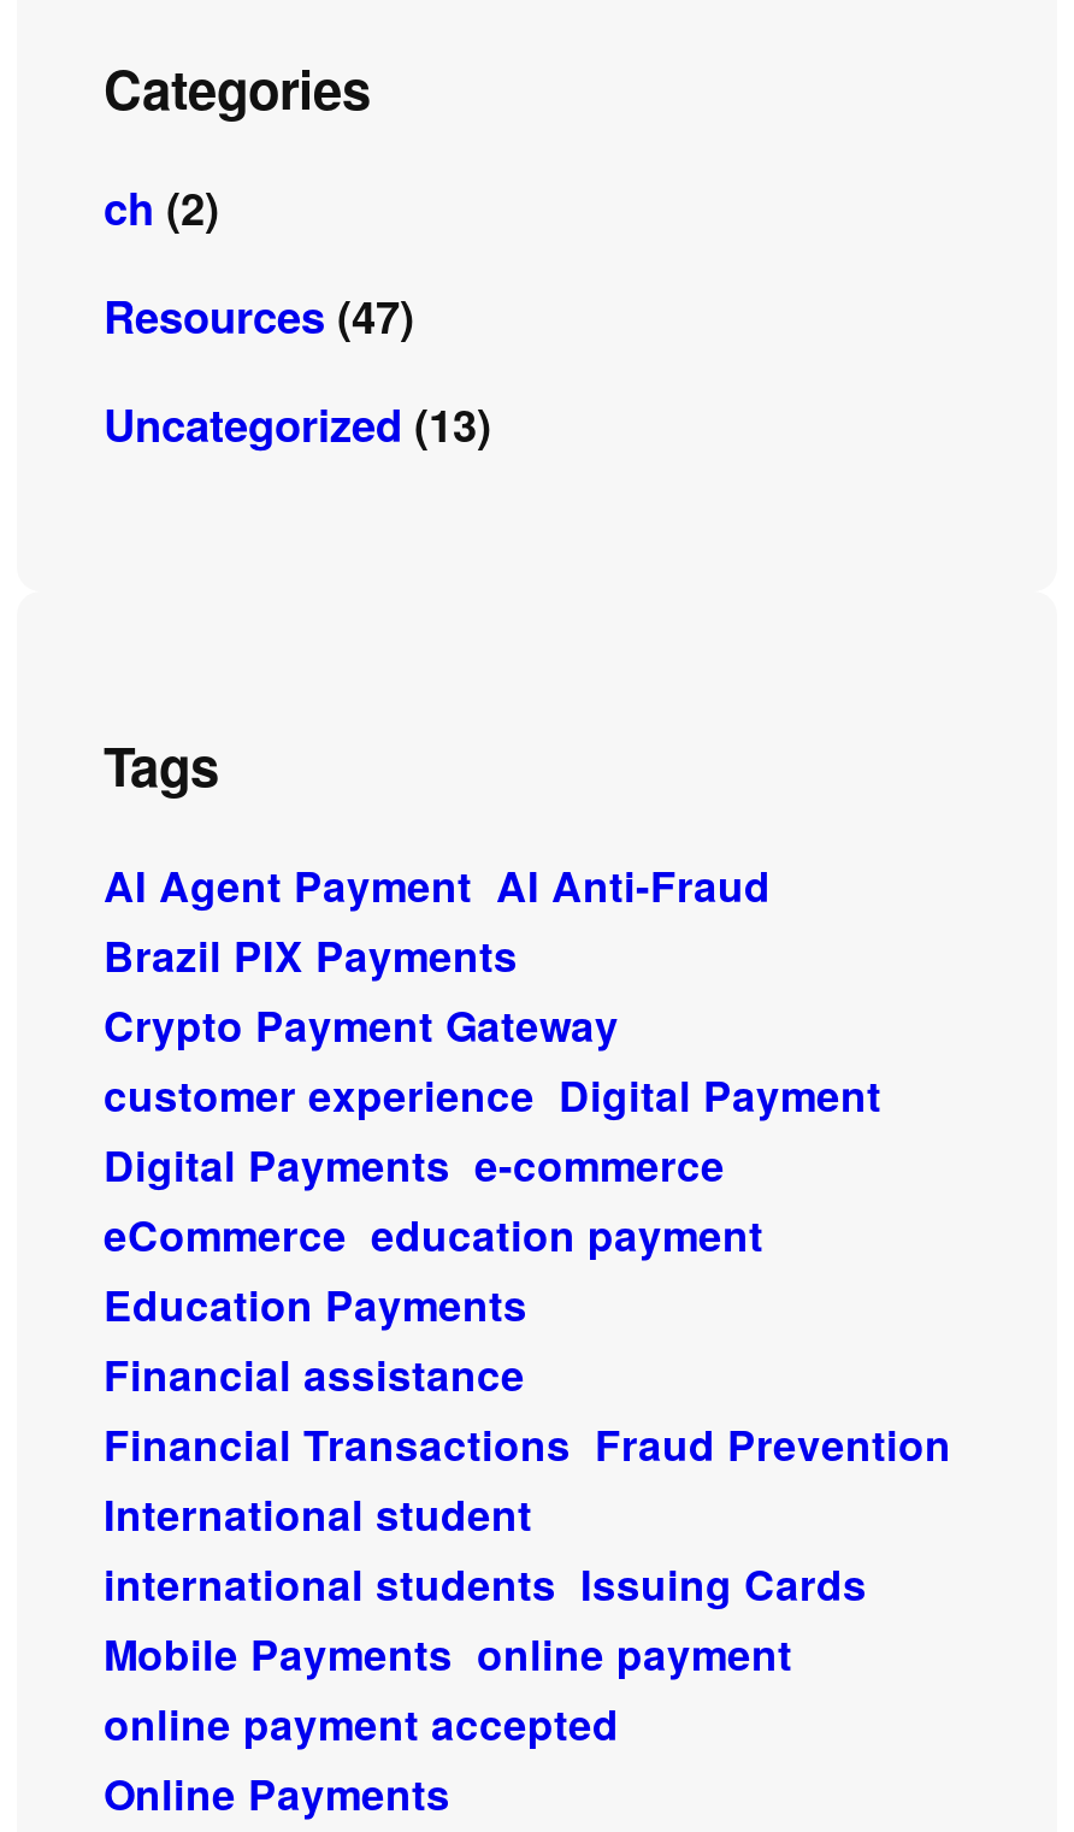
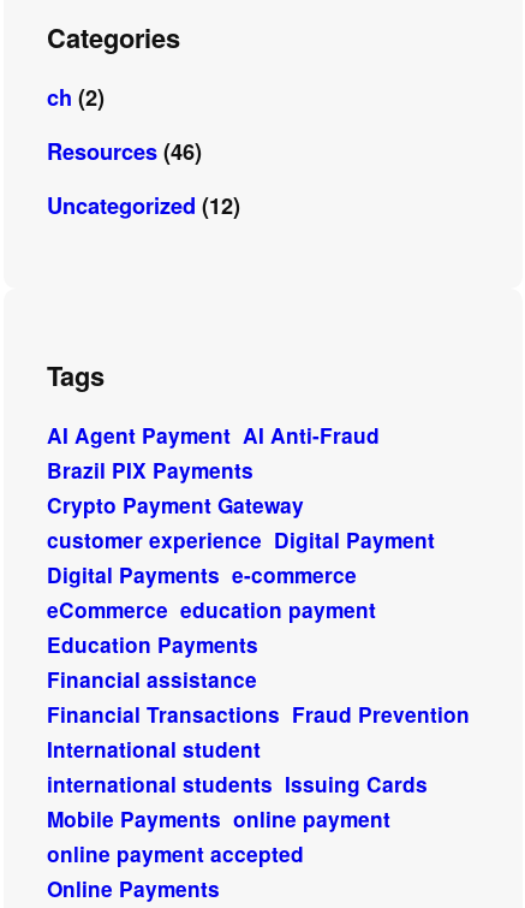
[104,285,414,348] Resources (47) -> [47,136,202,167] Resources (46)
[104,394,491,456] Uncategorized (13) -> [47,190,240,221] Uncategorized (12)

